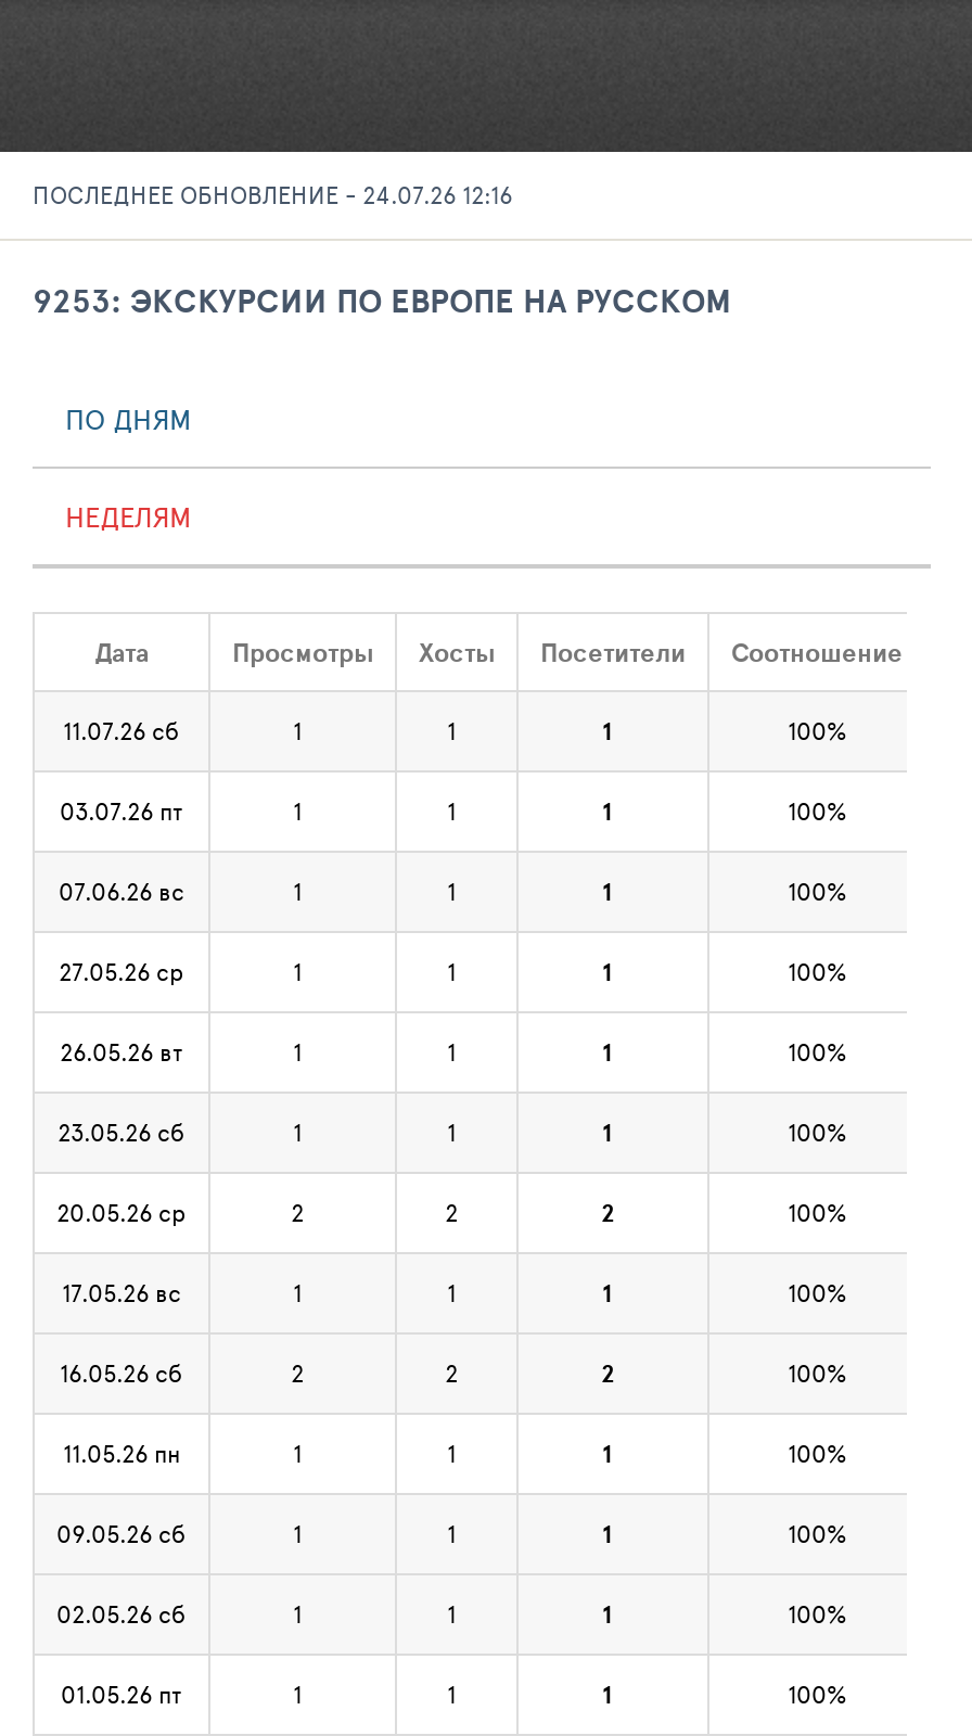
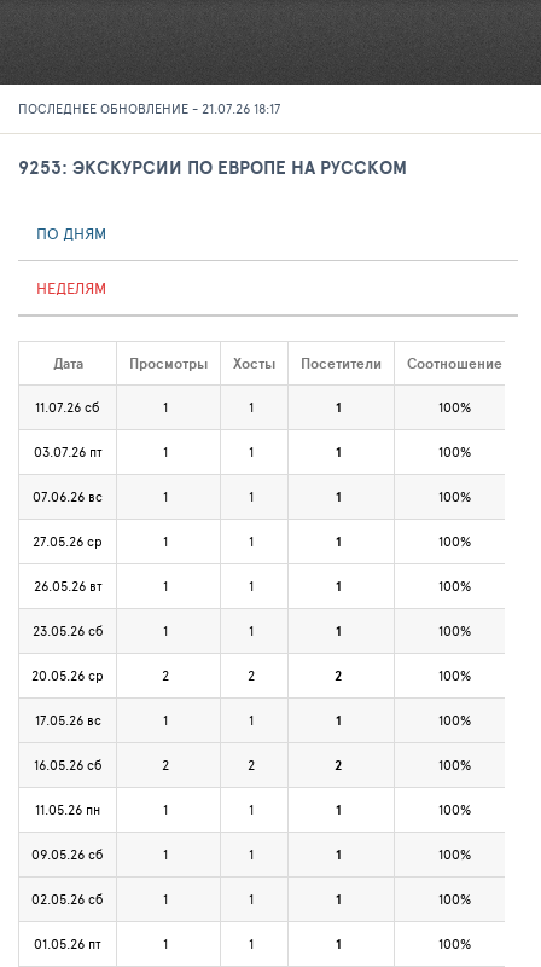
[33,178,512,210] ПОСЛЕДНЕЕ ОБНОВЛЕНИЕ - 24.07.26 12:16 -> [18,99,280,117] ПОСЛЕДНЕЕ ОБНОВЛЕНИЕ - 21.07.26 18:17

